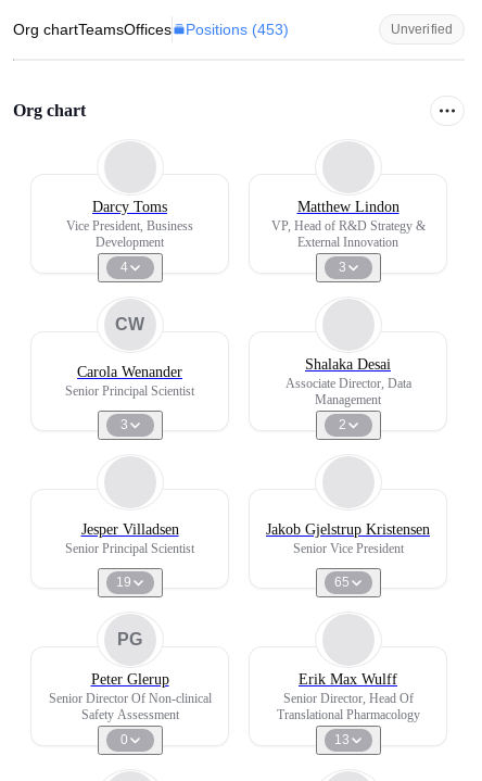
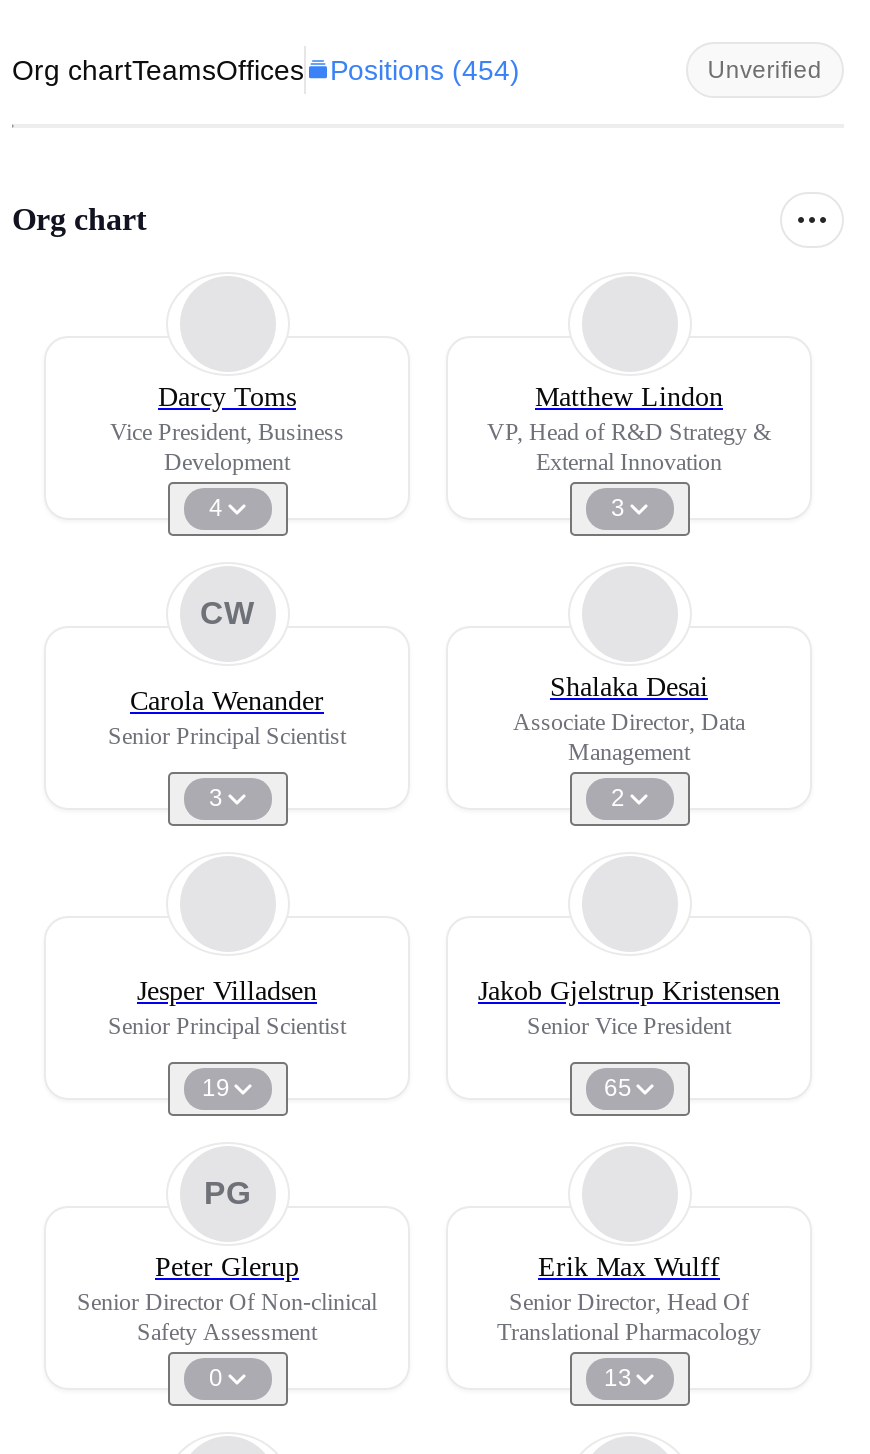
[13,21,289,38] Org chartTeamsOffices Positions (453) -> [12,54,520,86] Org chartTeamsOffices Positions (454)

